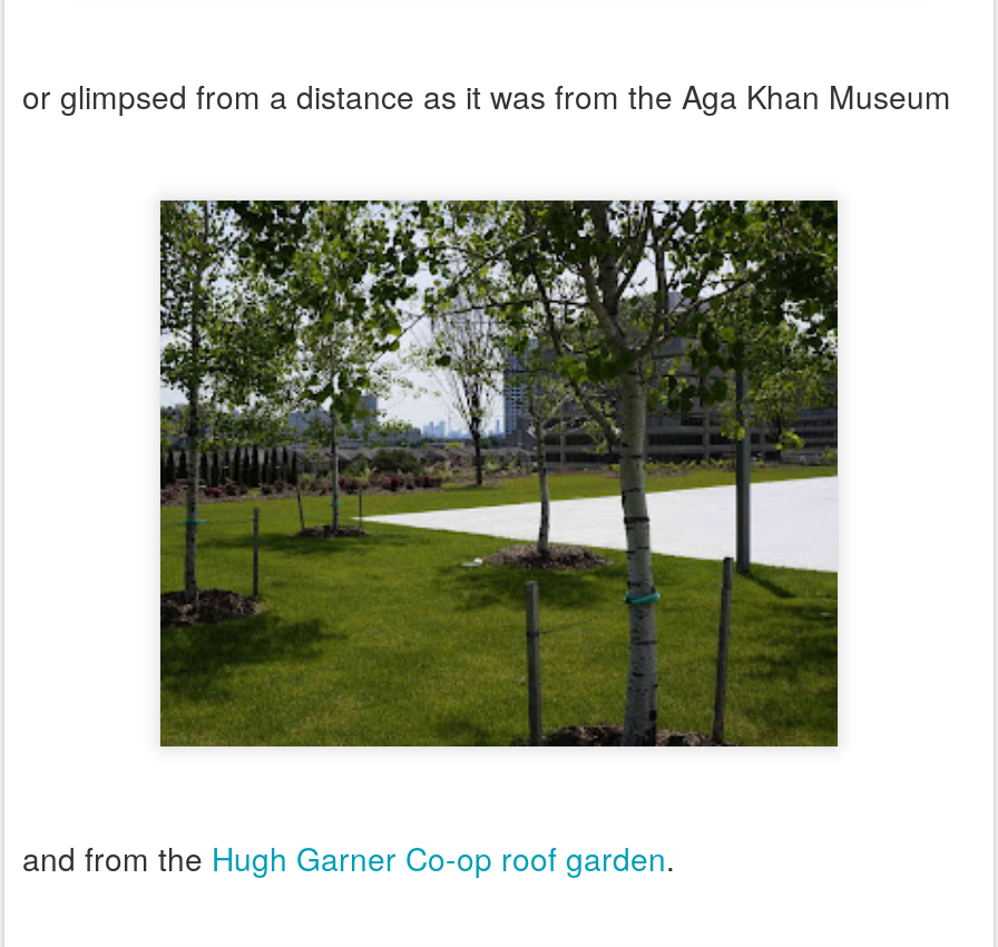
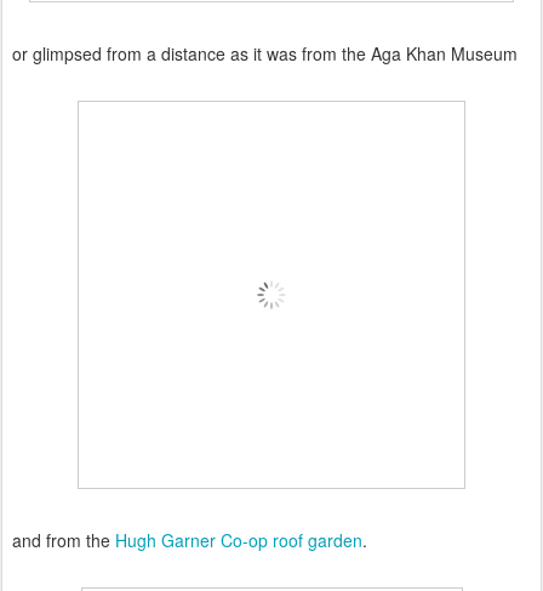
[156,197,842,750] [image] -> none

